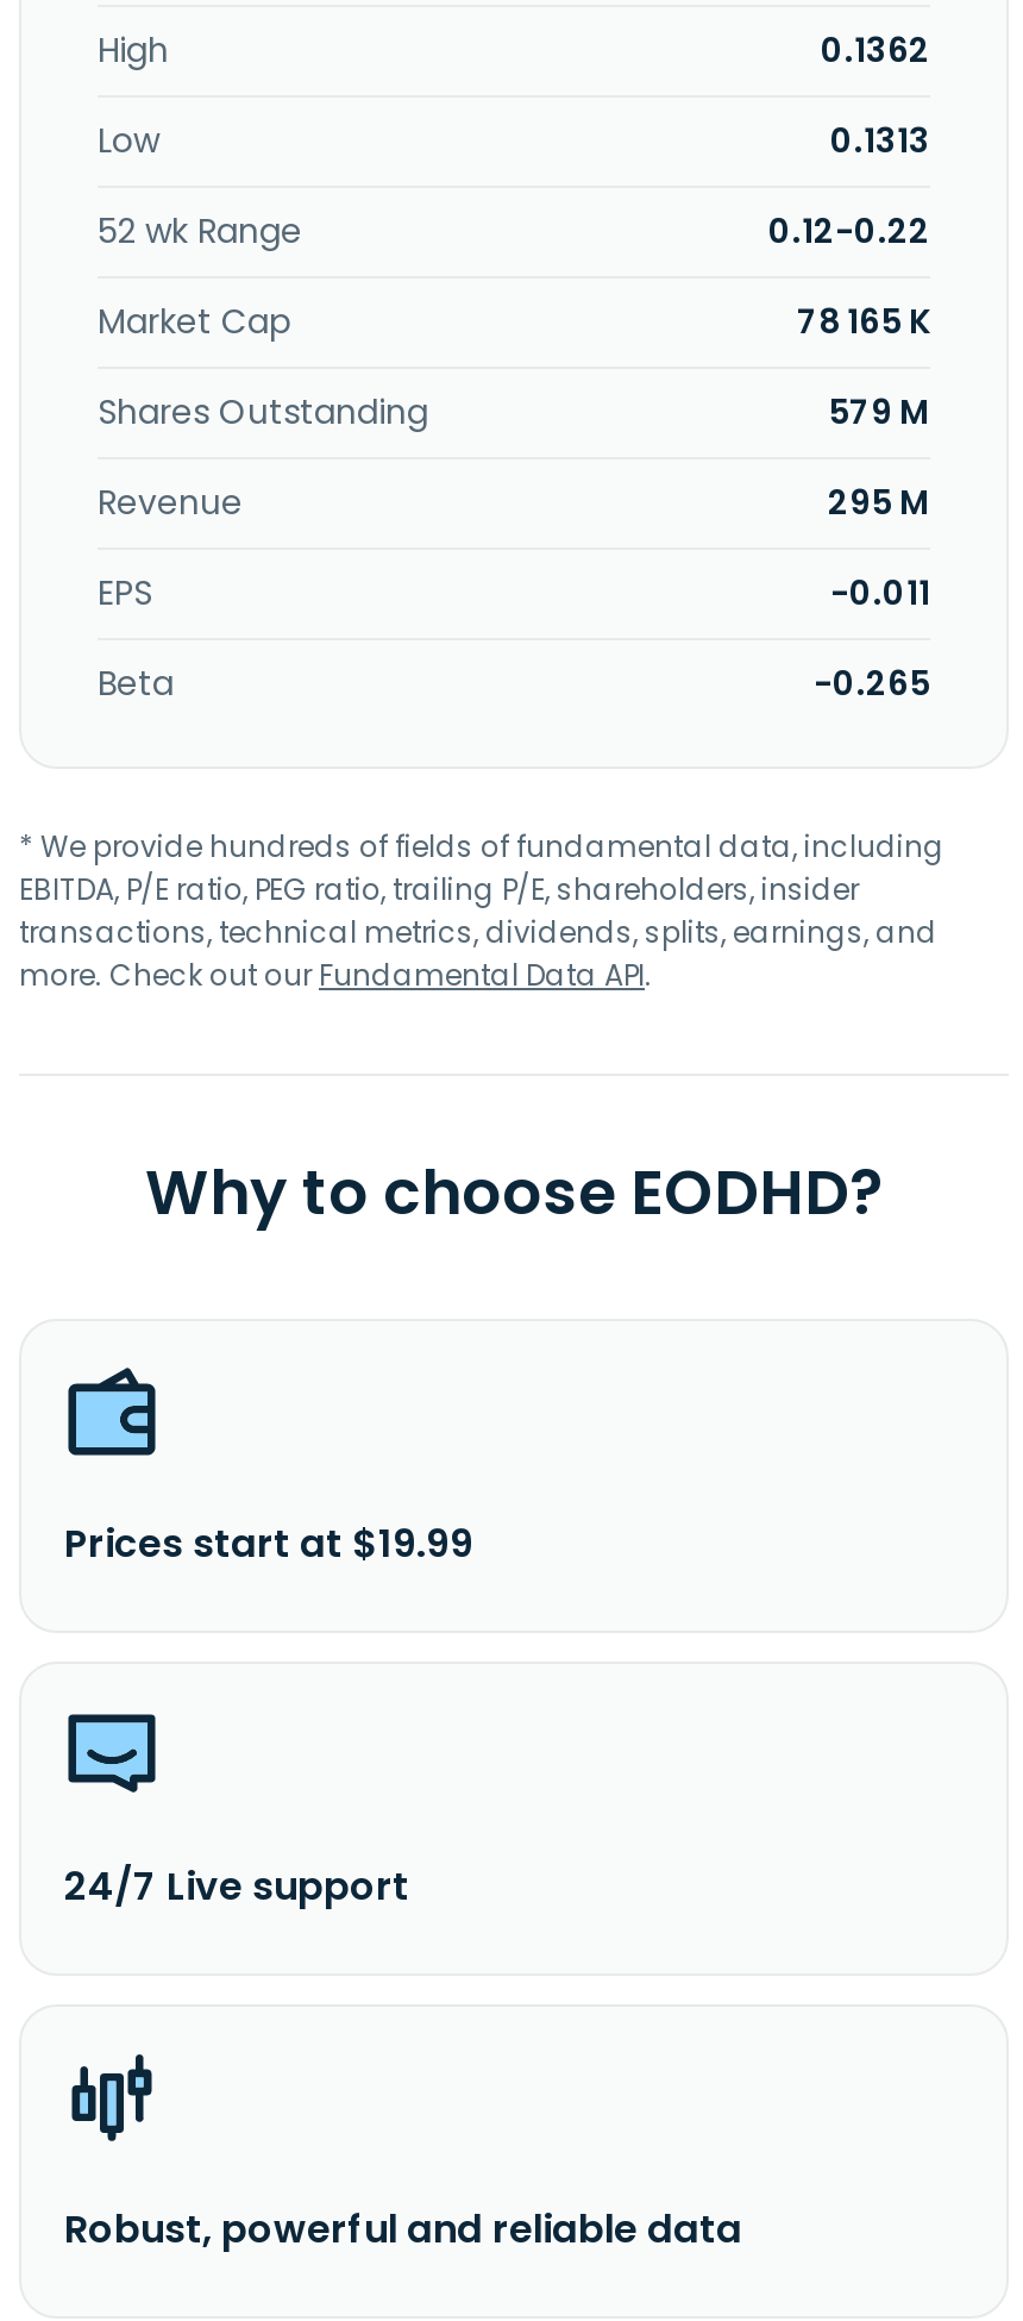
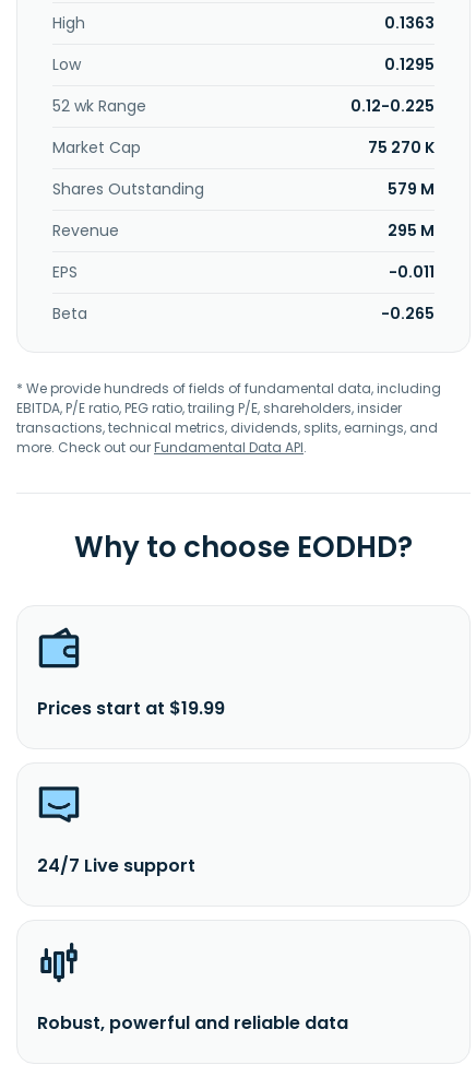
[821,26,930,74] 0.1362 -> [384,12,435,34] 0.1363
[830,117,930,164] 0.1313 -> [384,54,435,75] 0.1295
[768,207,930,255] 0.12-0.22 -> [350,95,435,117] 0.12-0.225
[797,298,930,345] 78 165 K -> [368,137,435,158] 75 270 K

